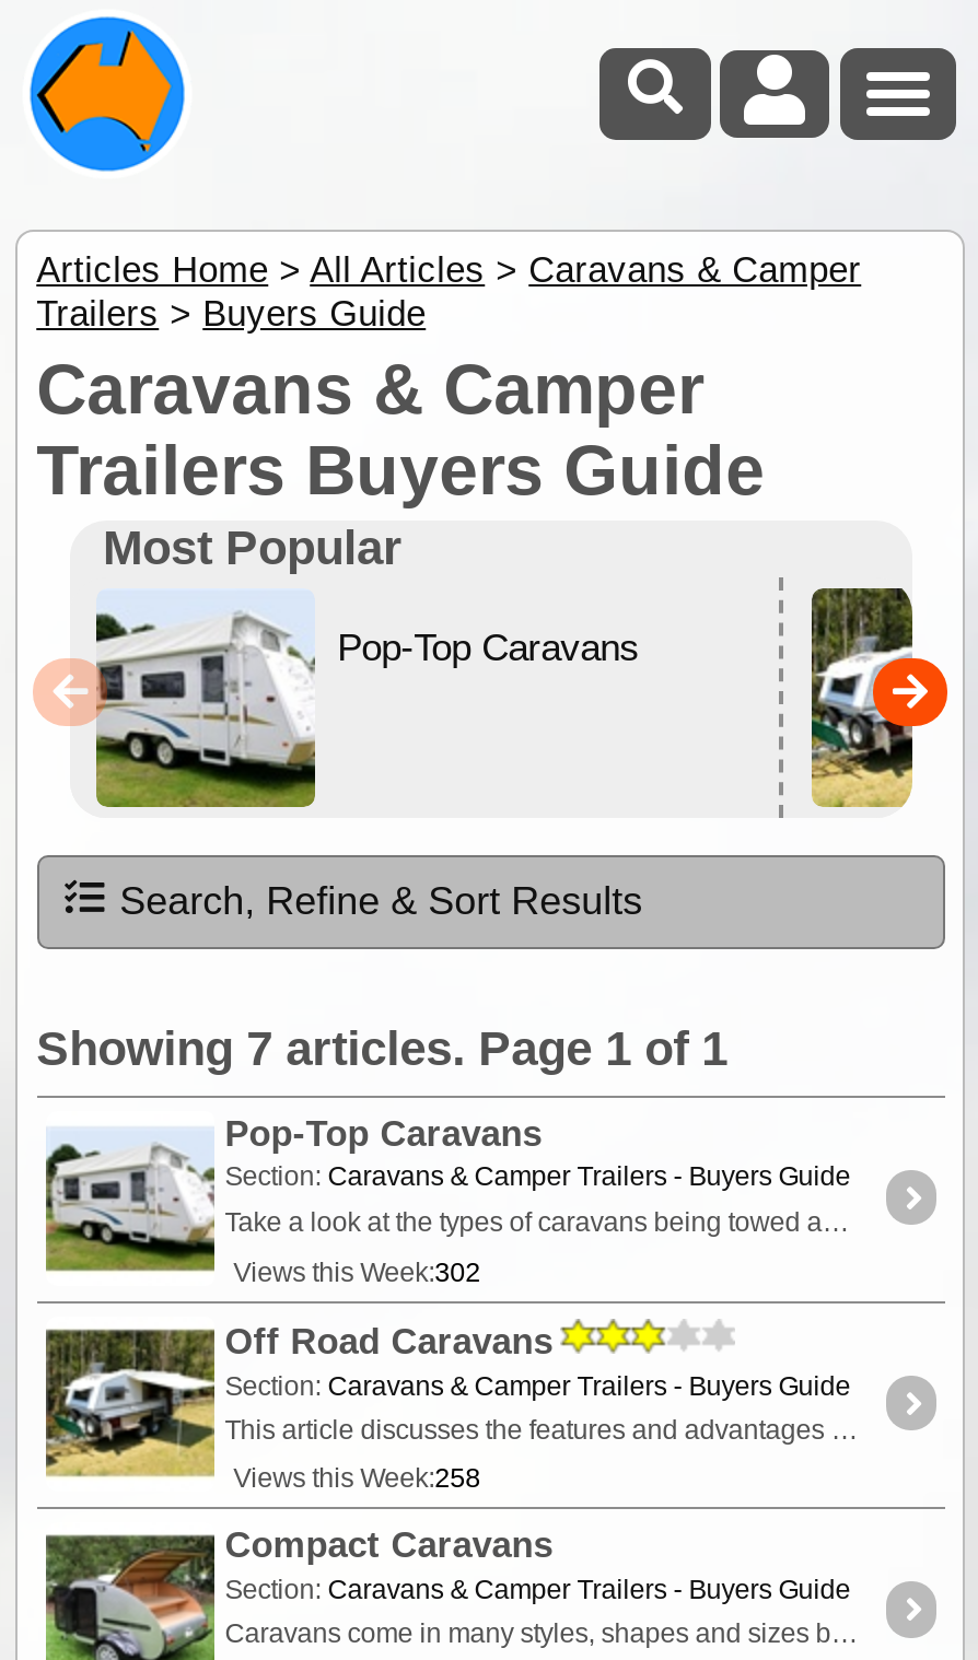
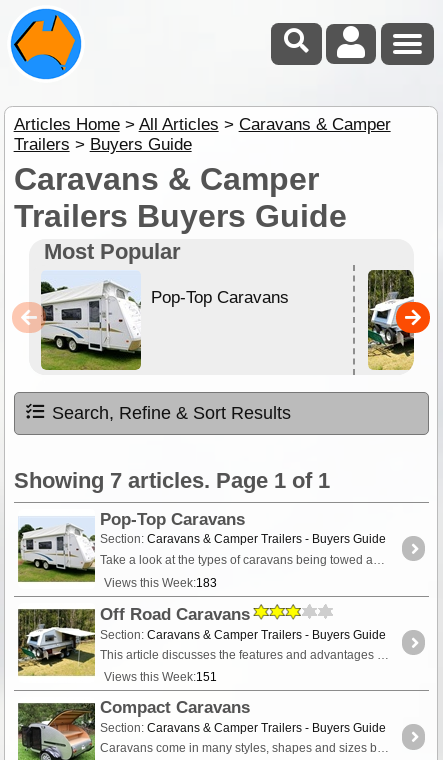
[233,1256,480,1287] Views this Week:302 -> [104,575,217,589] Views this Week:183
[233,1463,480,1493] Views this Week:258 -> [104,670,217,684] Views this Week:151

